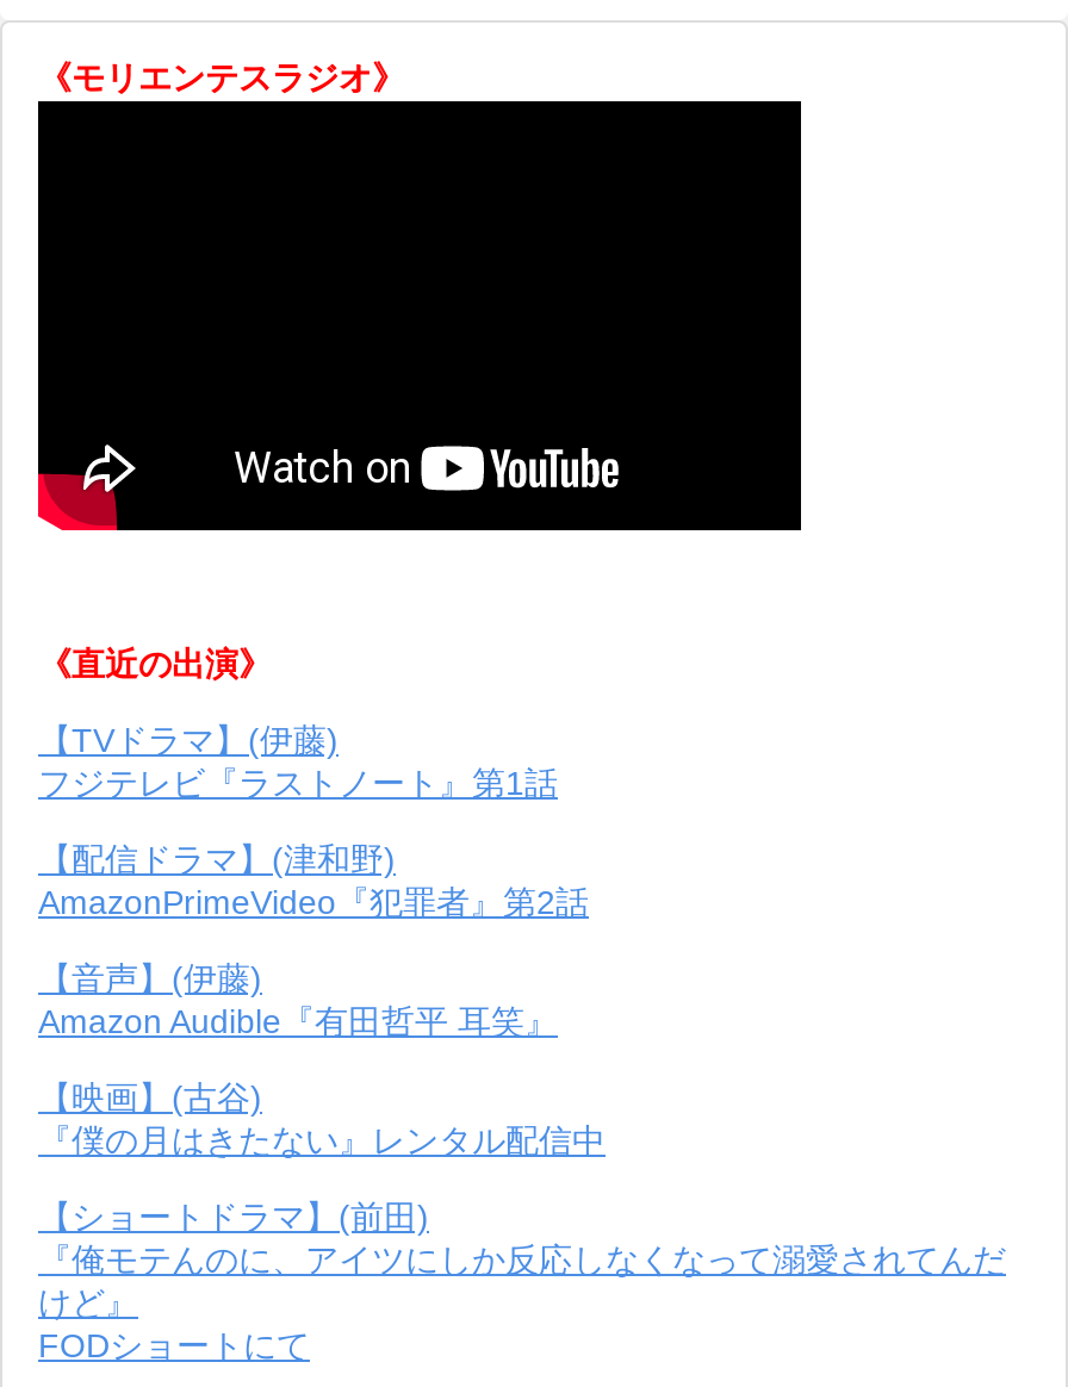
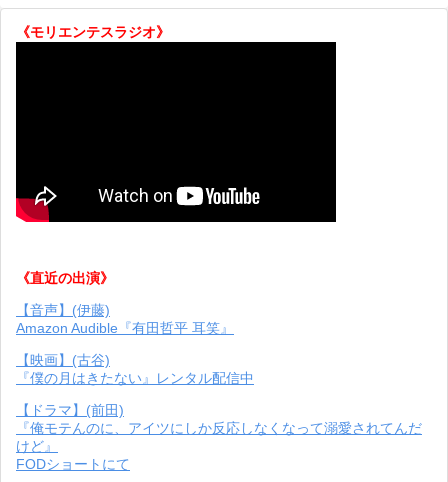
[38,721,589,921] 【TVドラマ】(伊藤) | フジテレビ『ラストノート』第1話 | 【配信ドラマ】(津和野) | AmazonPrimeVideo『犯罪者』第2話 -> none
[38,1198,429,1236] 【ショートドラマ】(前田) -> [16,402,124,418] 【ドラマ】(前田)

